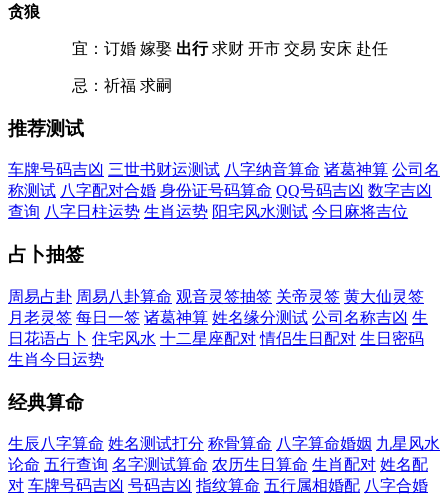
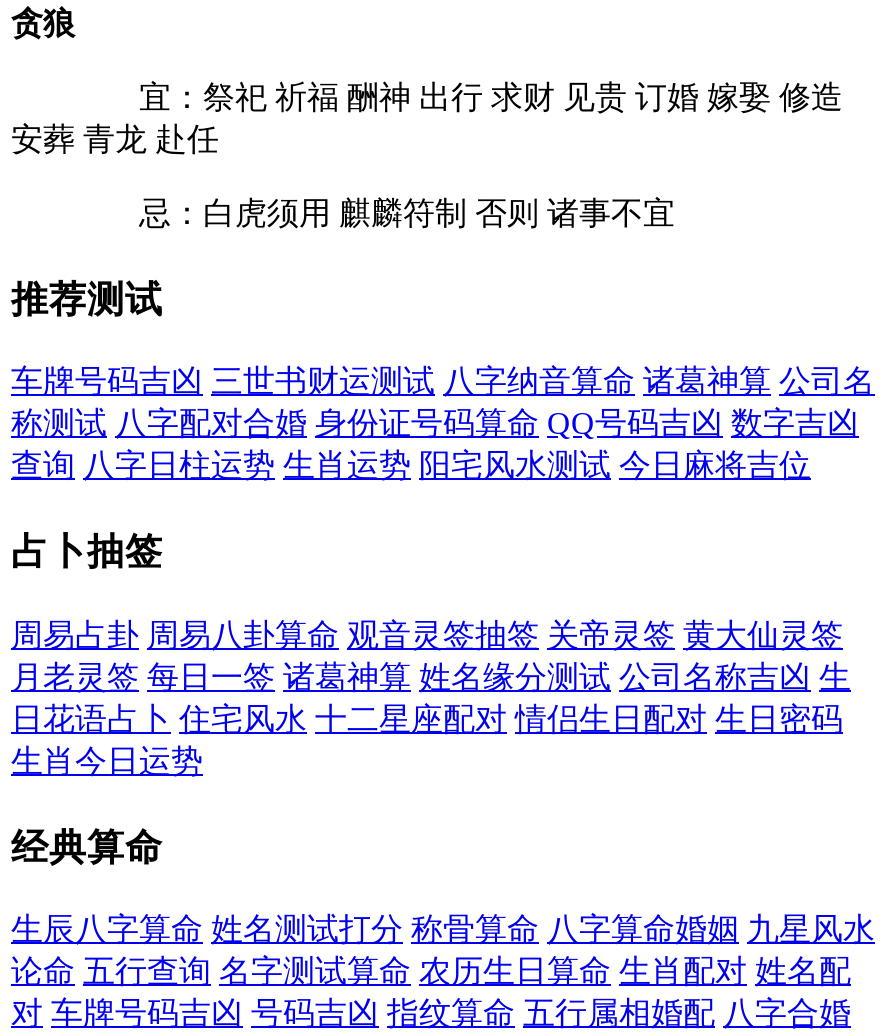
[8,40,388,57] 宜：订婚 嫁娶出行求财 开市 交易 安床 赴任 -> [11,80,843,156] 宜：祭祀 祈福 酬神 出行 求财 见贵 订婚 嫁娶 修造 | 安葬 青龙 赴任
[8,77,172,94] 忌：祈福 求嗣 -> [11,196,675,230] 忌：白虎须用 麒麟符制 否则 诸事不宜

